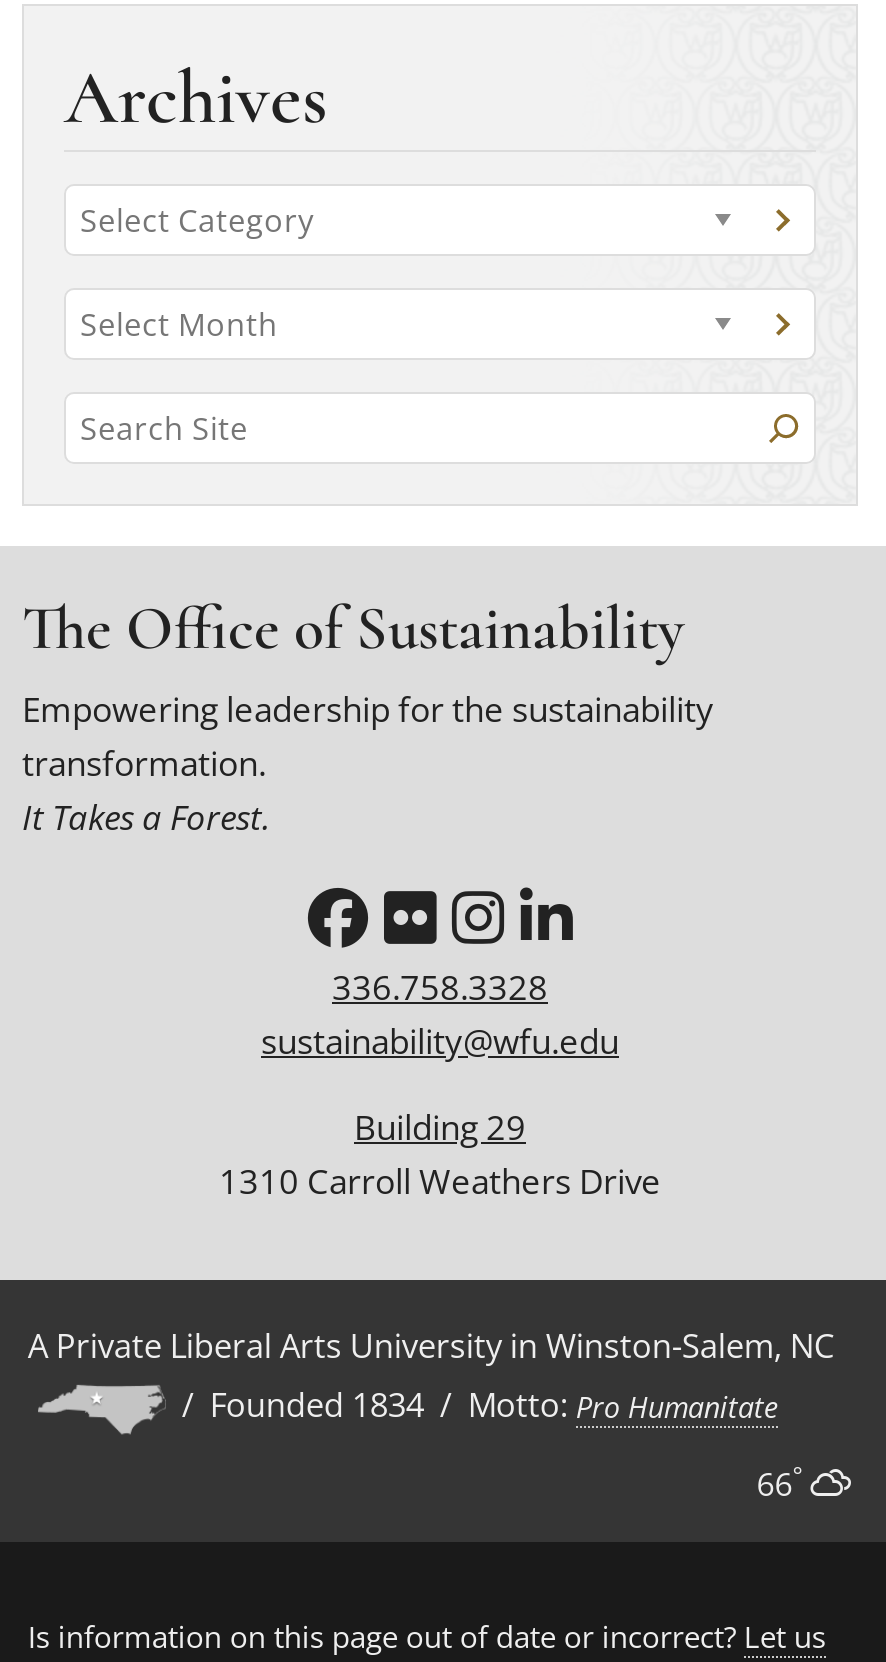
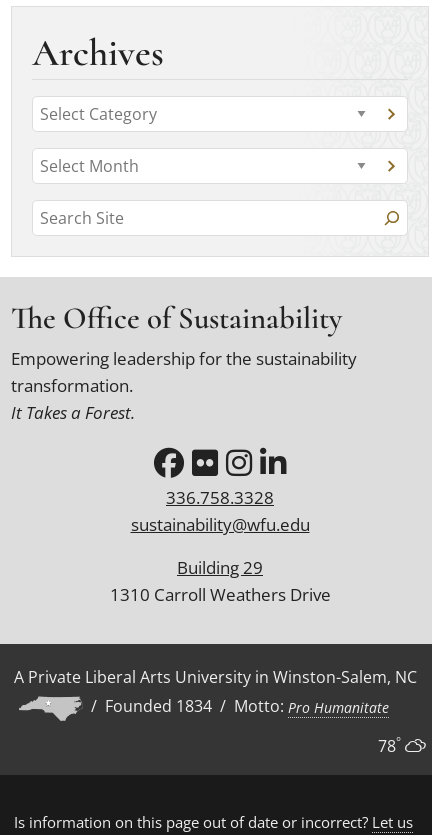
[756,1458,802,1506] 66° -> [378,733,401,757] 78°

